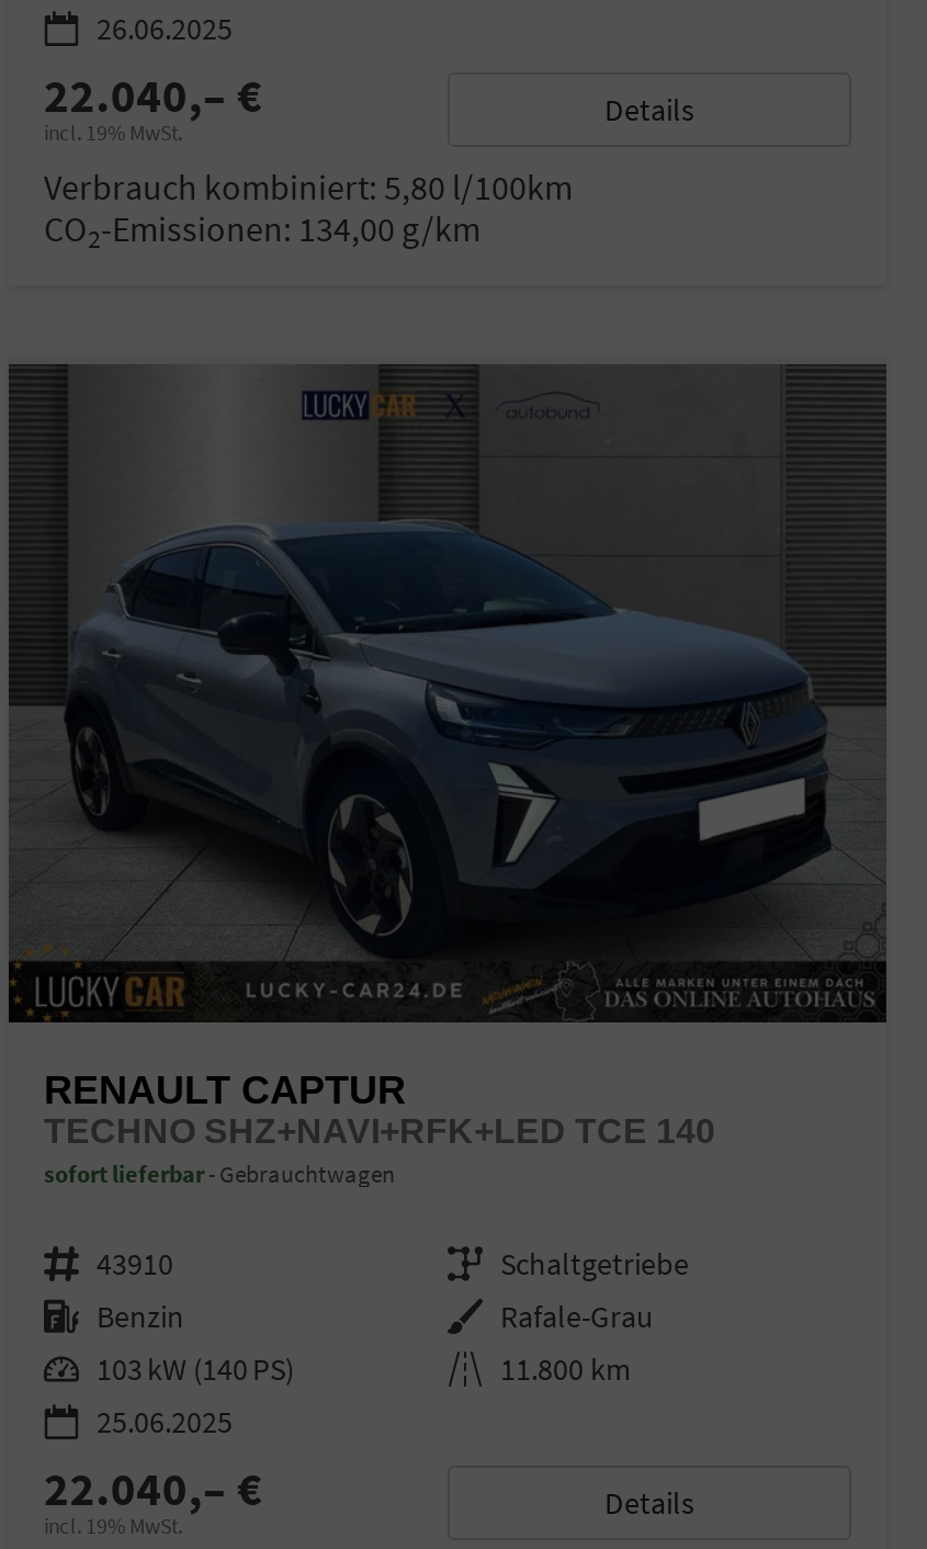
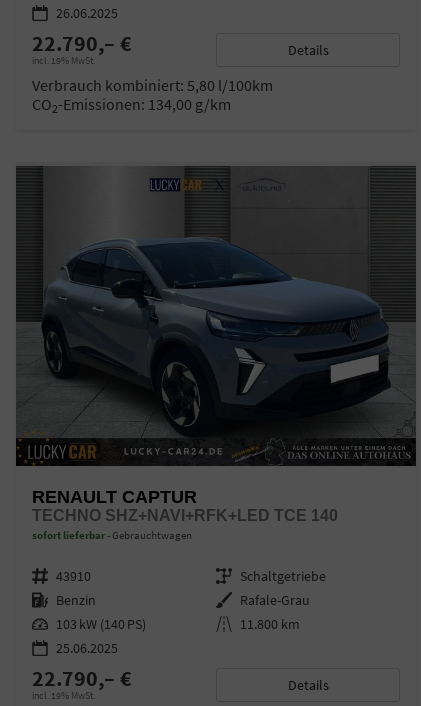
[44,65,263,124] 22.040,– € -> [32,30,132,57] 22.790,– €
[44,1458,263,1517] 22.040,– € -> [32,665,132,692] 22.790,– €

